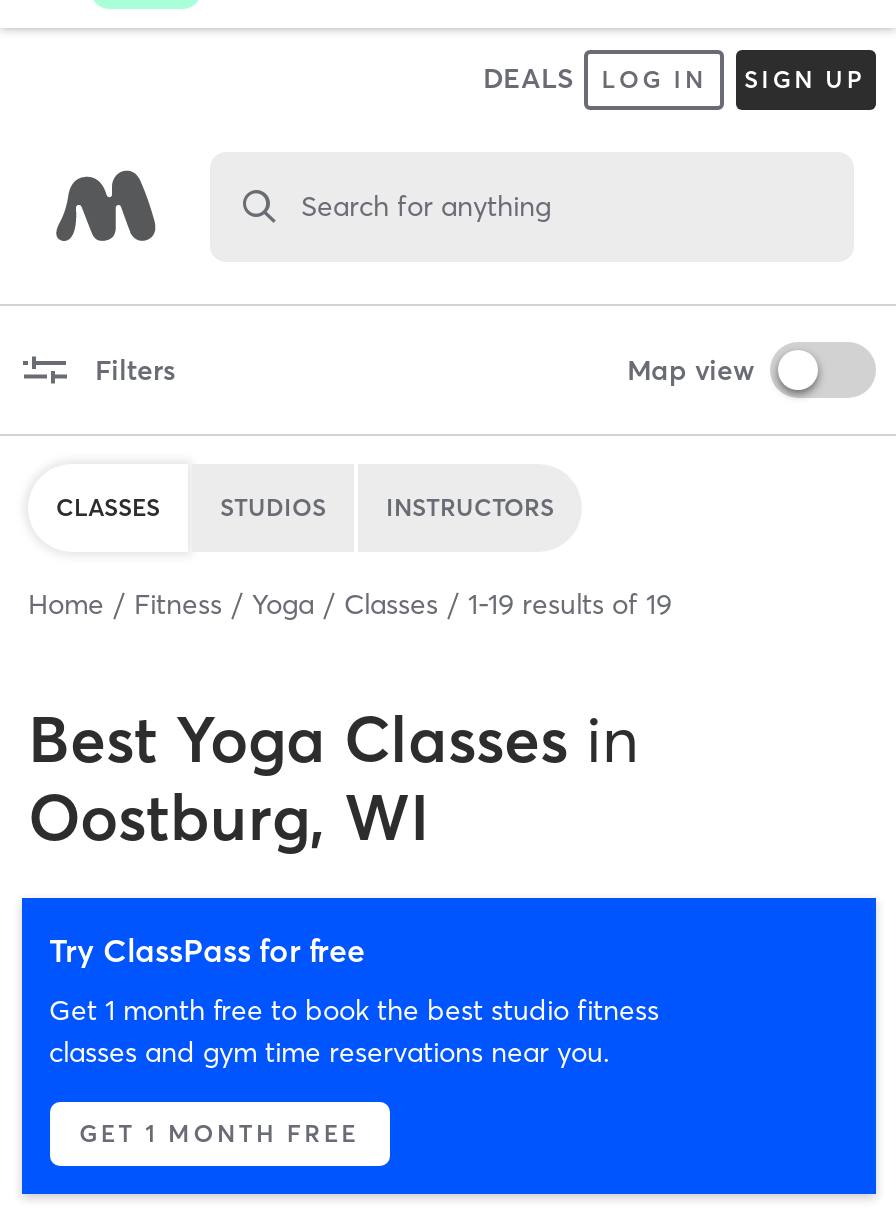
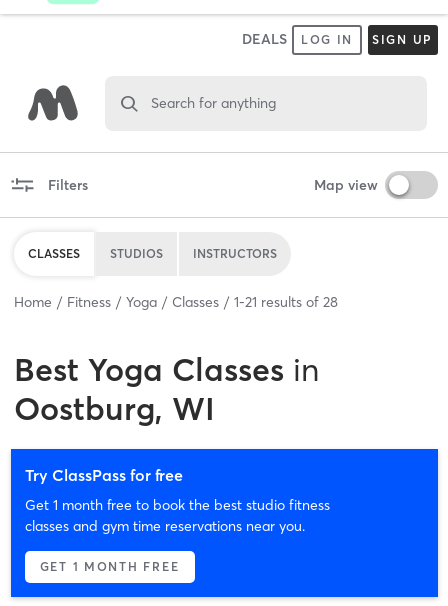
[28,585,672,621] Home Fitness Yoga Classes 1-19 results of 19 -> [14,292,338,310] Home Fitness Yoga Classes 1-21 results of 28

